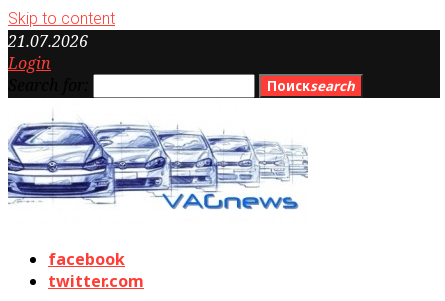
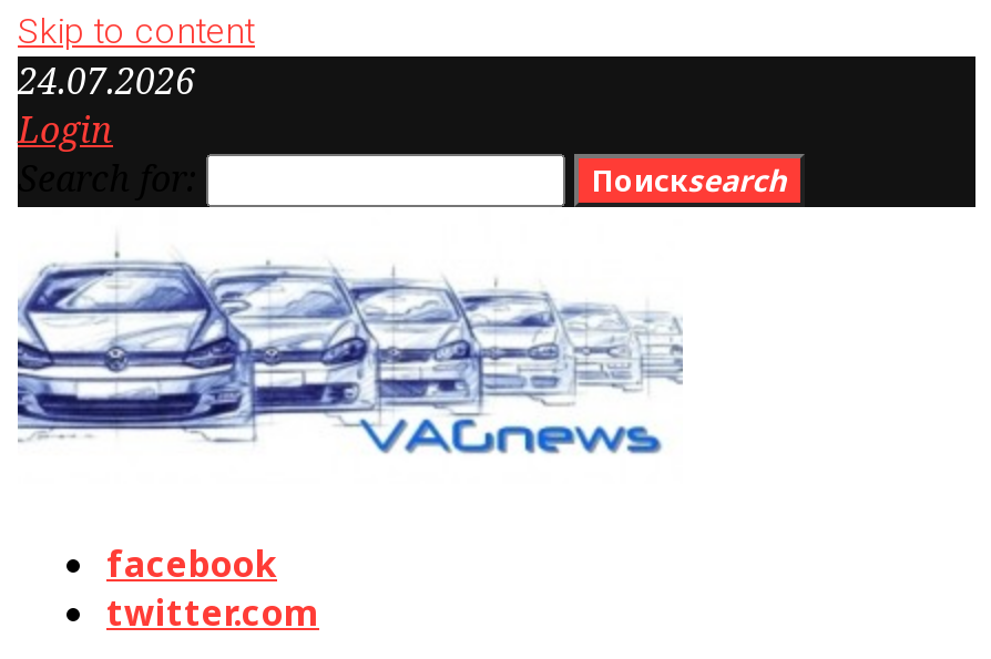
[8,30,88,52] 21.07.2026 -> [18,56,195,105] 24.07.2026

